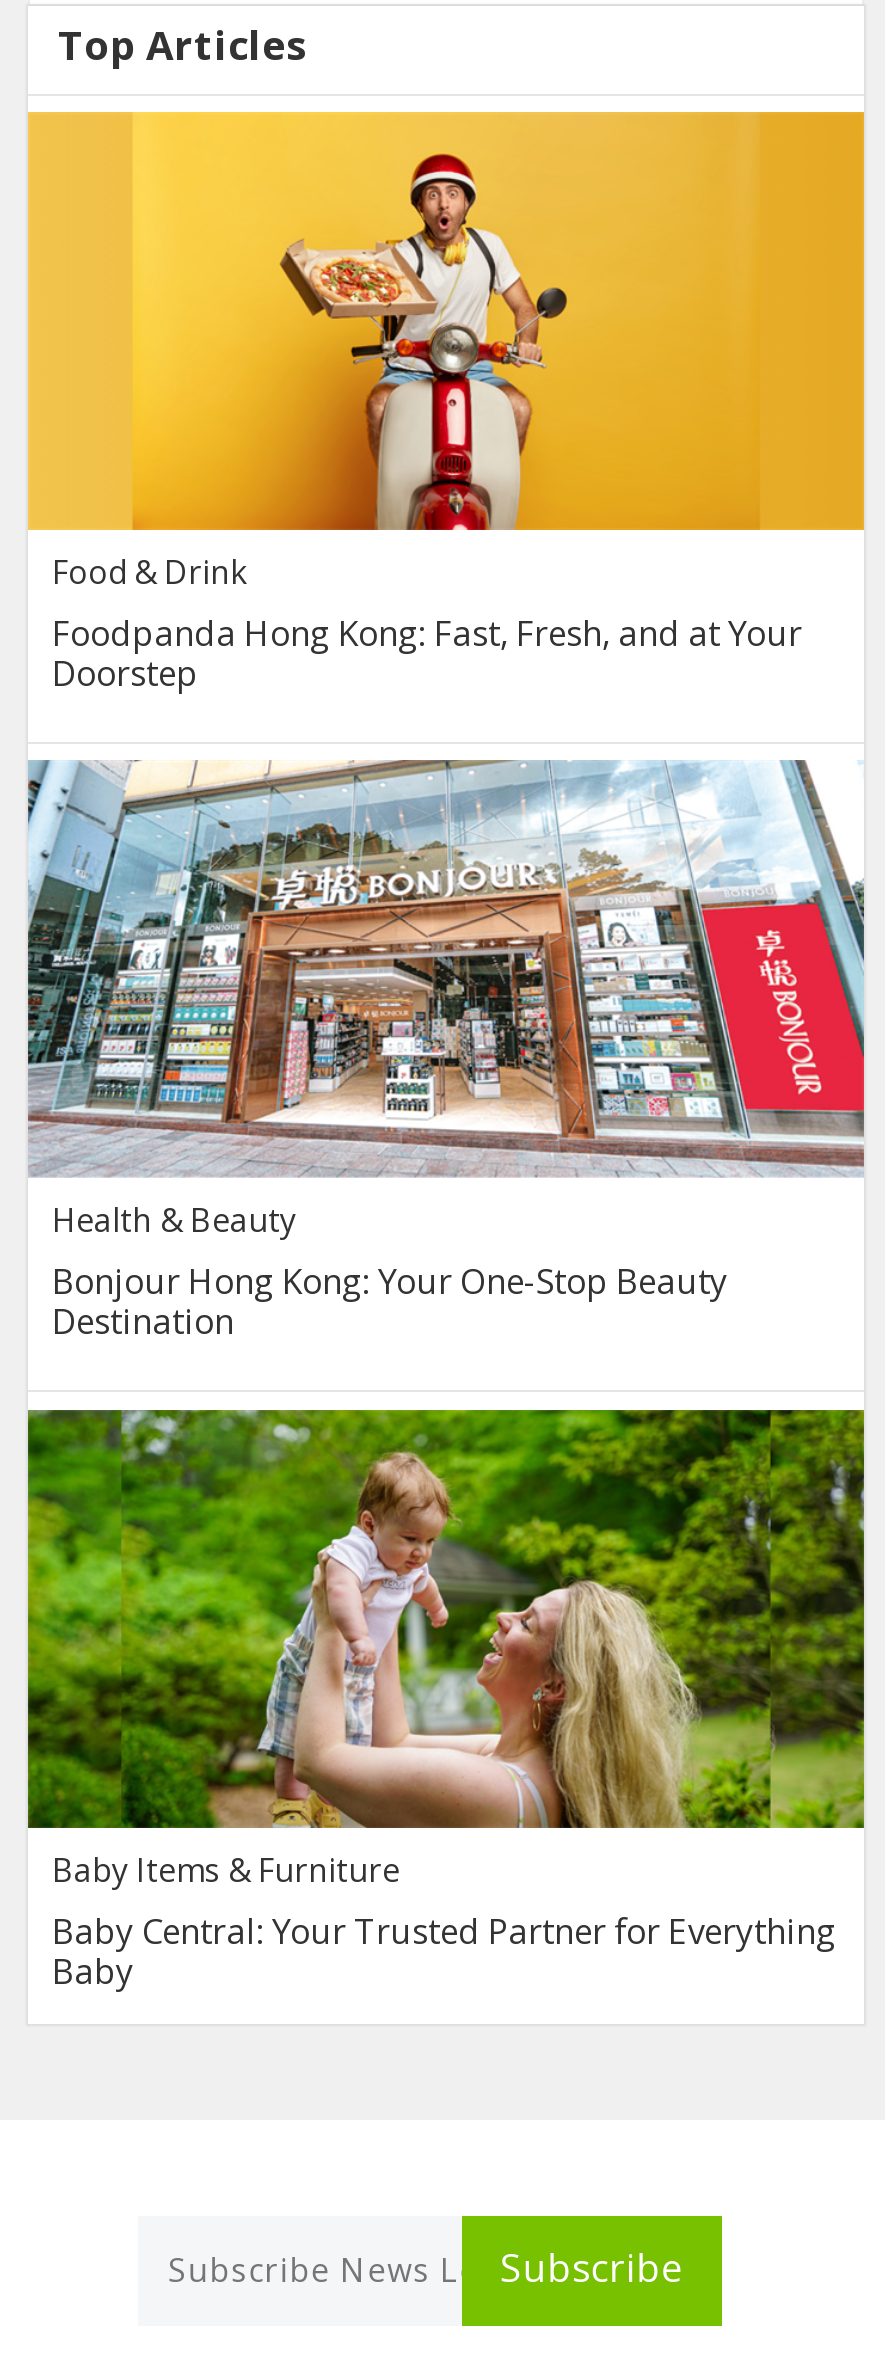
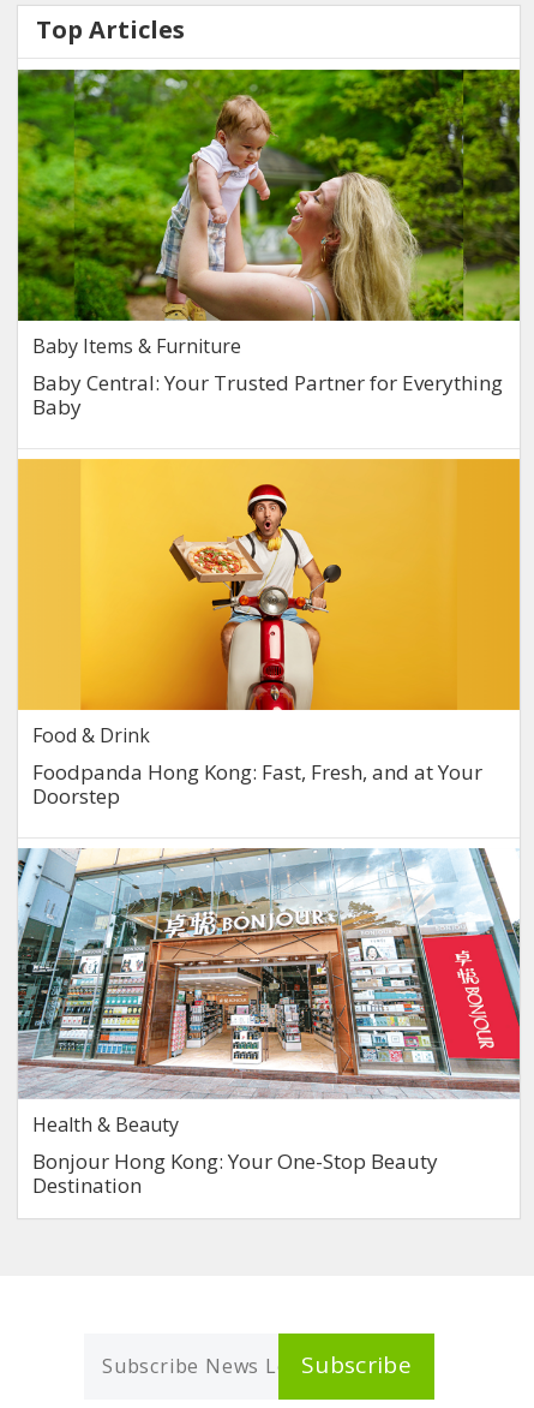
moved [52,146,802,1344] -> [32,479,482,1199]: [image] | Food & Drink | Foodpanda Hong Kong: Fast, Fresh, and at Your | Doorstep | Health & Beauty | Bonjour Hong Kong: Your One-Stop Beauty | Destination
moved [26,1408,866,1993] -> [17,68,521,420]: [image] | Baby Items & Furniture | Baby Central: Your Trusted Partner for Everything | Baby

